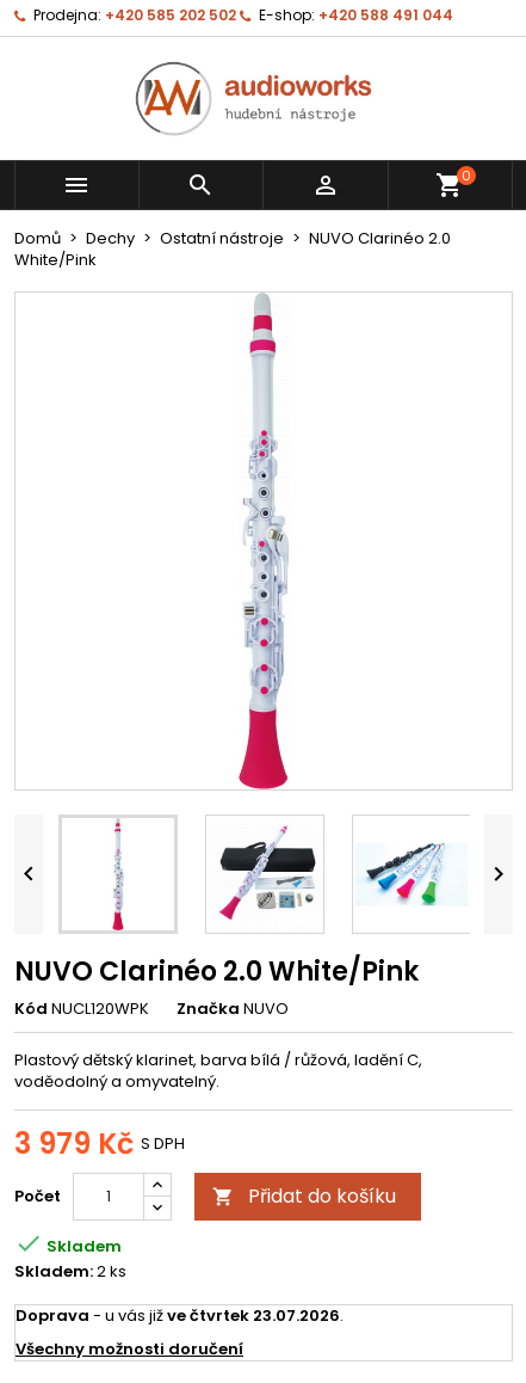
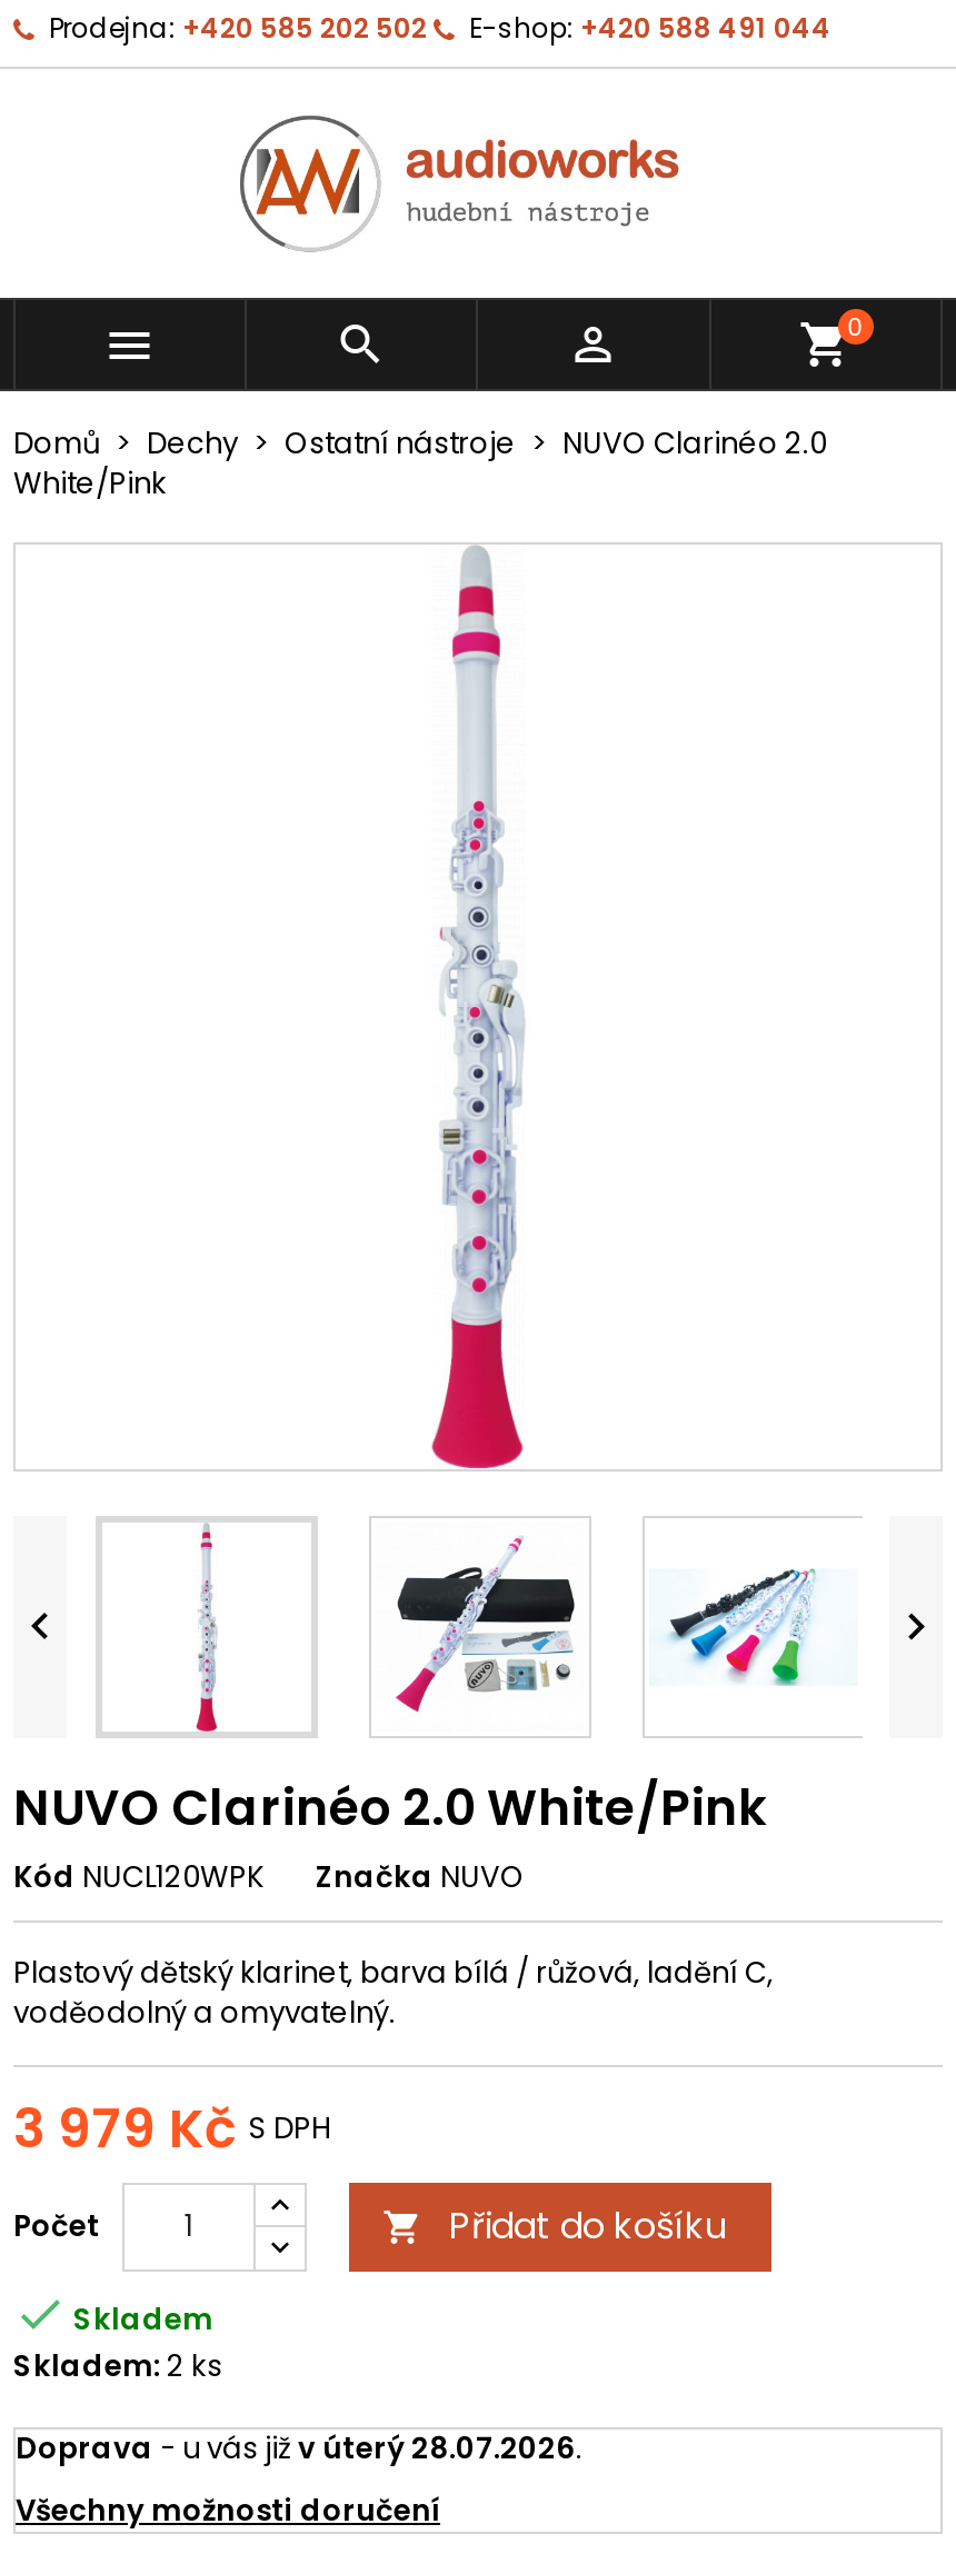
[16,1304,344,1327] Doprava - u vás již ve čtvrtek 23.07.2026. -> [16,2427,582,2470] Doprava - u vás již v úterý 28.07.2026.

